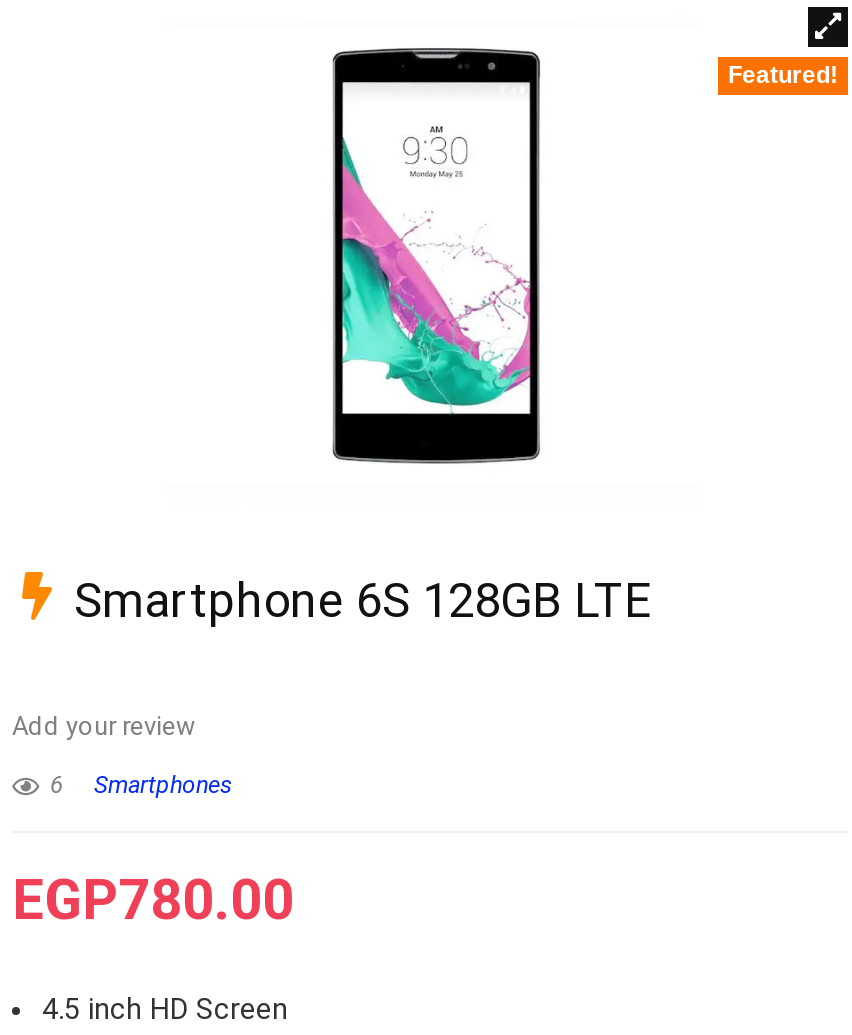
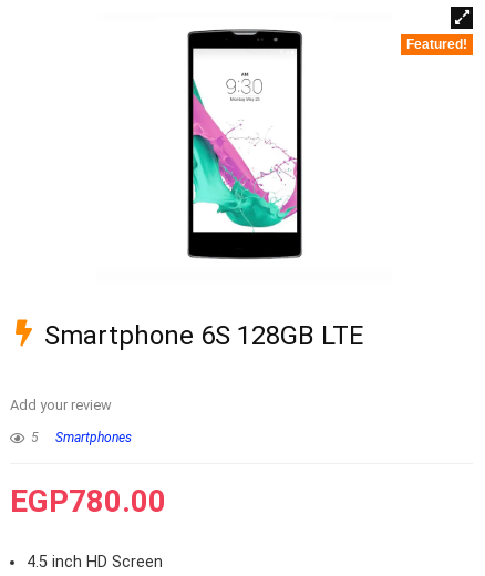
[50,771,232,799] 6 Smartphones -> [31,430,132,445] 5 Smartphones

